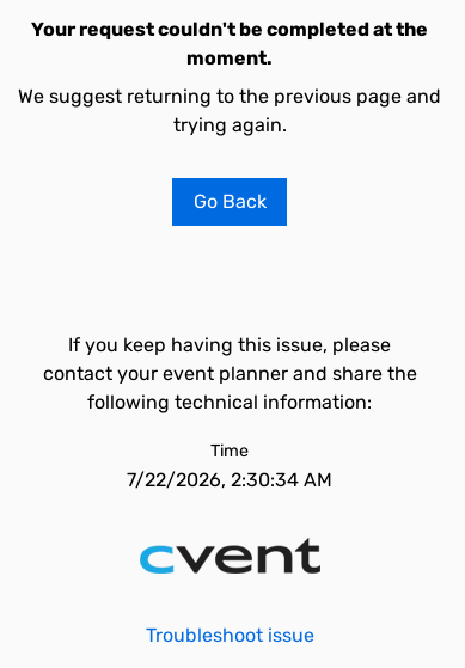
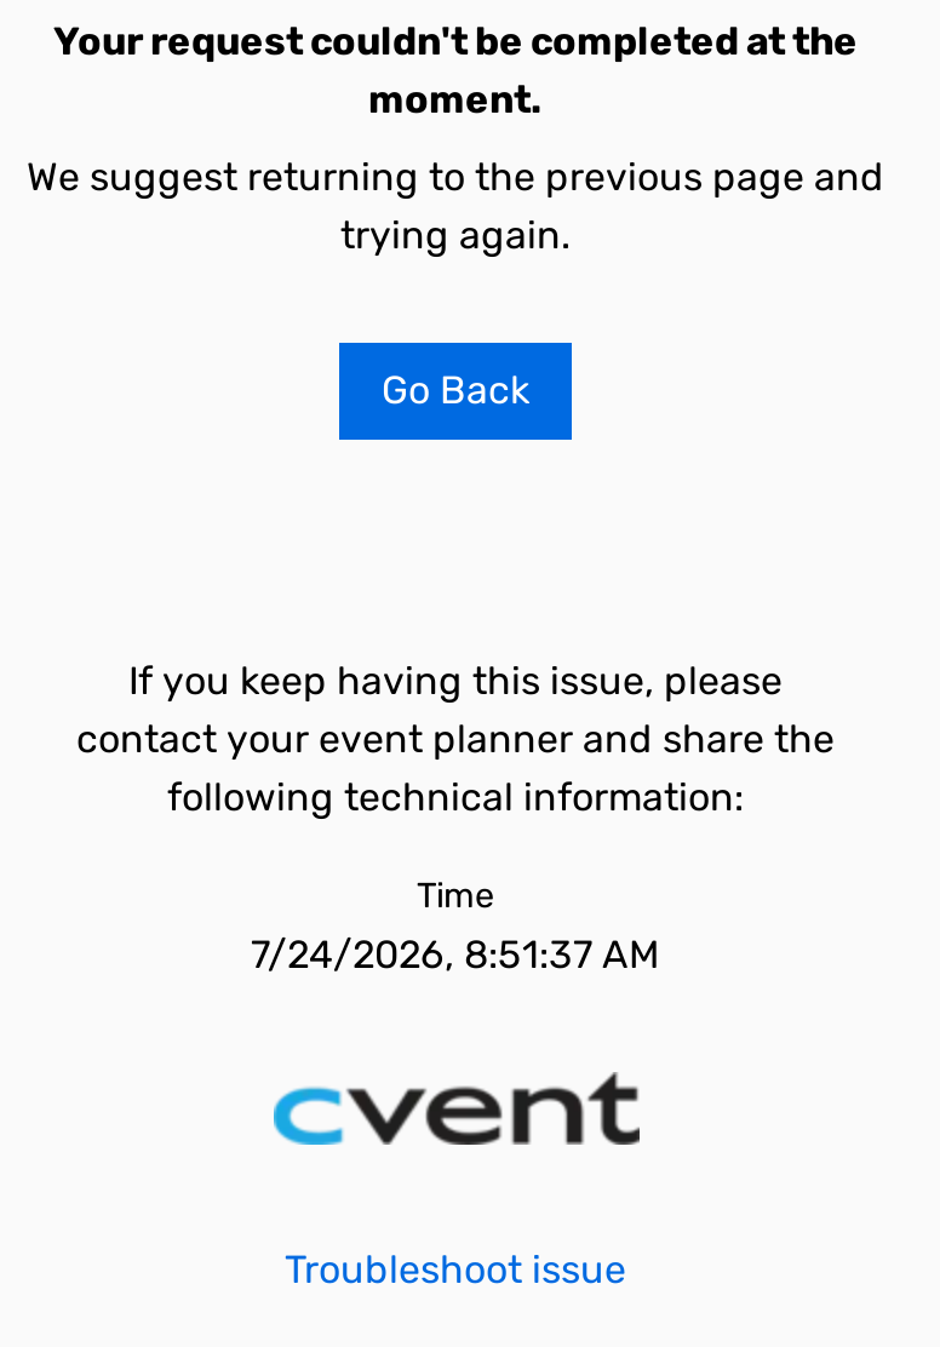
[127,468,332,491] 7/22/2026, 2:30:34 AM -> [251,932,660,978] 7/24/2026, 8:51:37 AM

